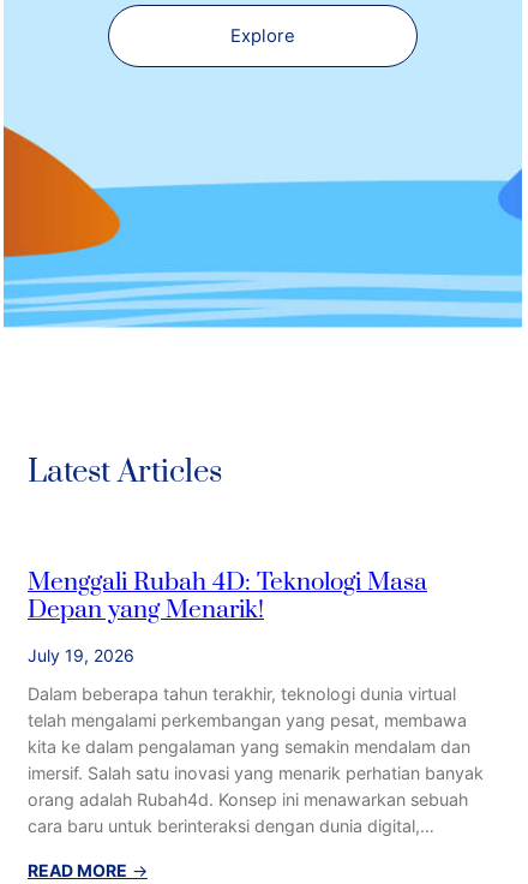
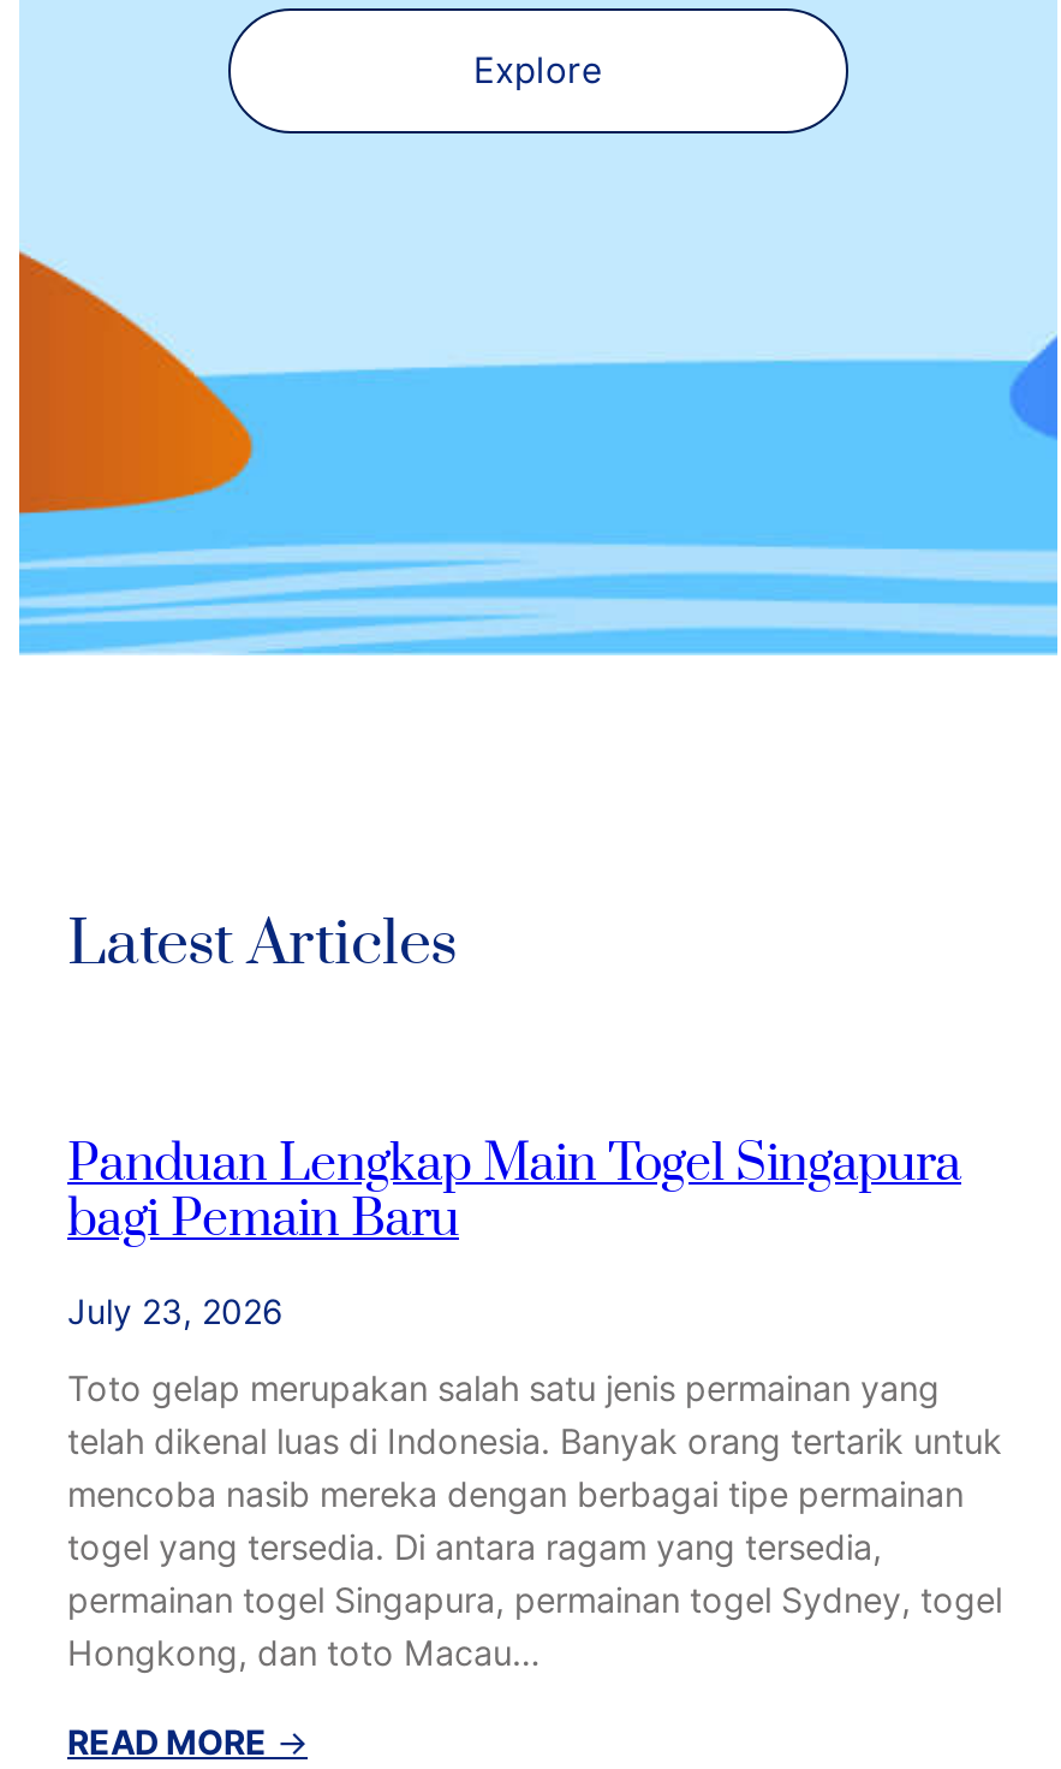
[28,567,427,626] Menggali Rubah 4D: Teknologi Masa | Depan yang Menarik! -> [67,1135,961,1253] Panduan Lengkap Main Togel Singapura | bagi Pemain Baru
[28,645,134,666] July 19, 2026 -> [67,1291,284,1332] July 23, 2026
[28,684,484,836] Dalam beberapa tahun terakhir, teknologi dunia virtual | telah mengalami perkembangan yang pesat, membawa | kita ke dalam pengalaman yang semakin mendalam dan | imersif. Salah satu inovasi yang menarik perhatian banyak | orang adalah Rubah4d. Konsep ini menawarkan sebuah | cara baru untuk berinteraksi dengan dunia digital,… -> [67,1368,1002,1674] Toto gelap merupakan salah satu jenis permainan yang | telah dikenal luas di Indonesia. Banyak orang tertarik untuk | mencoba nasib mereka dengan berbagai tipe permainan | togel yang tersedia. Di antara ragam yang tersedia, | permainan togel Singapura, permainan togel Sydney, togel | Hongkong, dan toto Macau…

